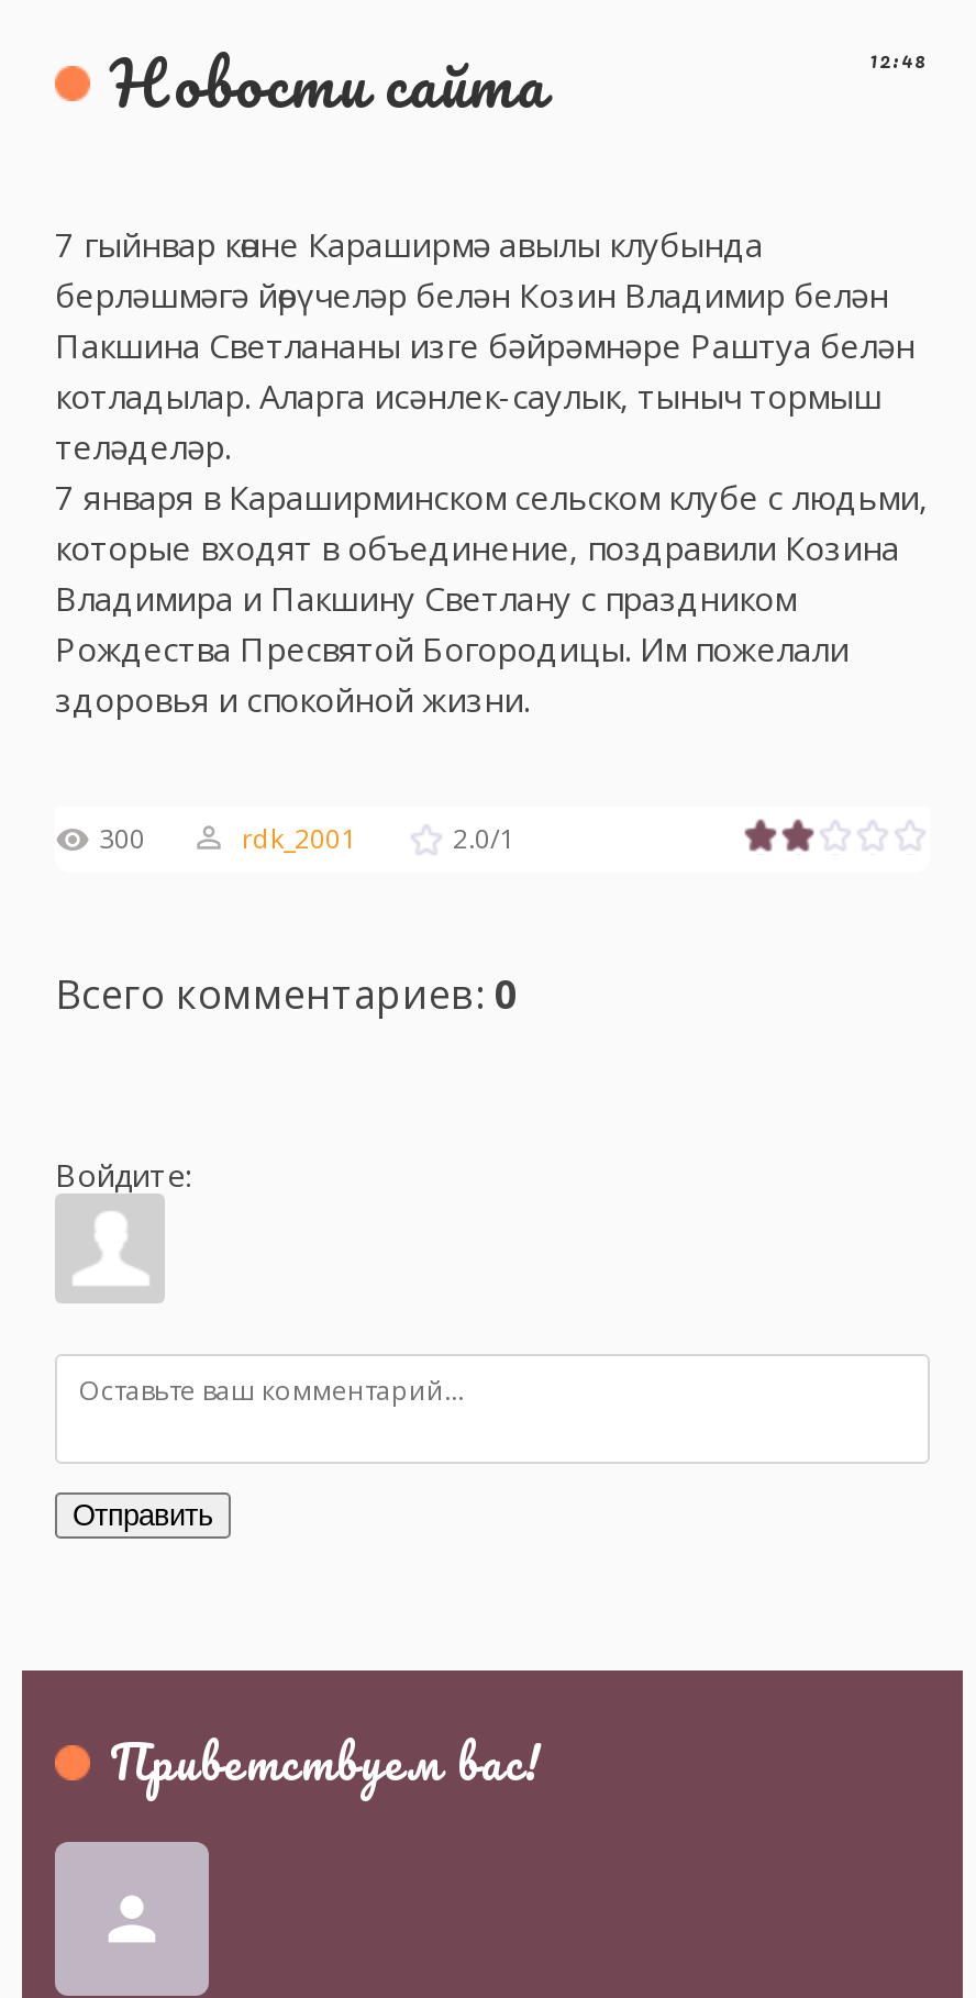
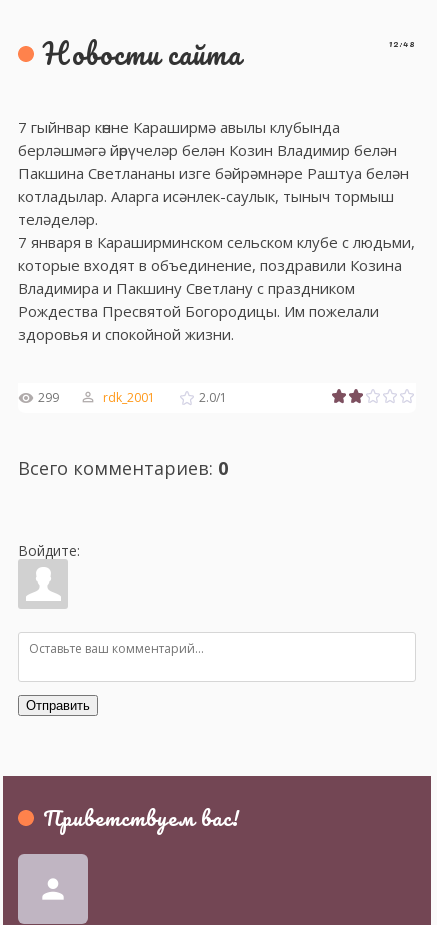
[99,820,145,857] 300 -> [38,389,59,406] 299

